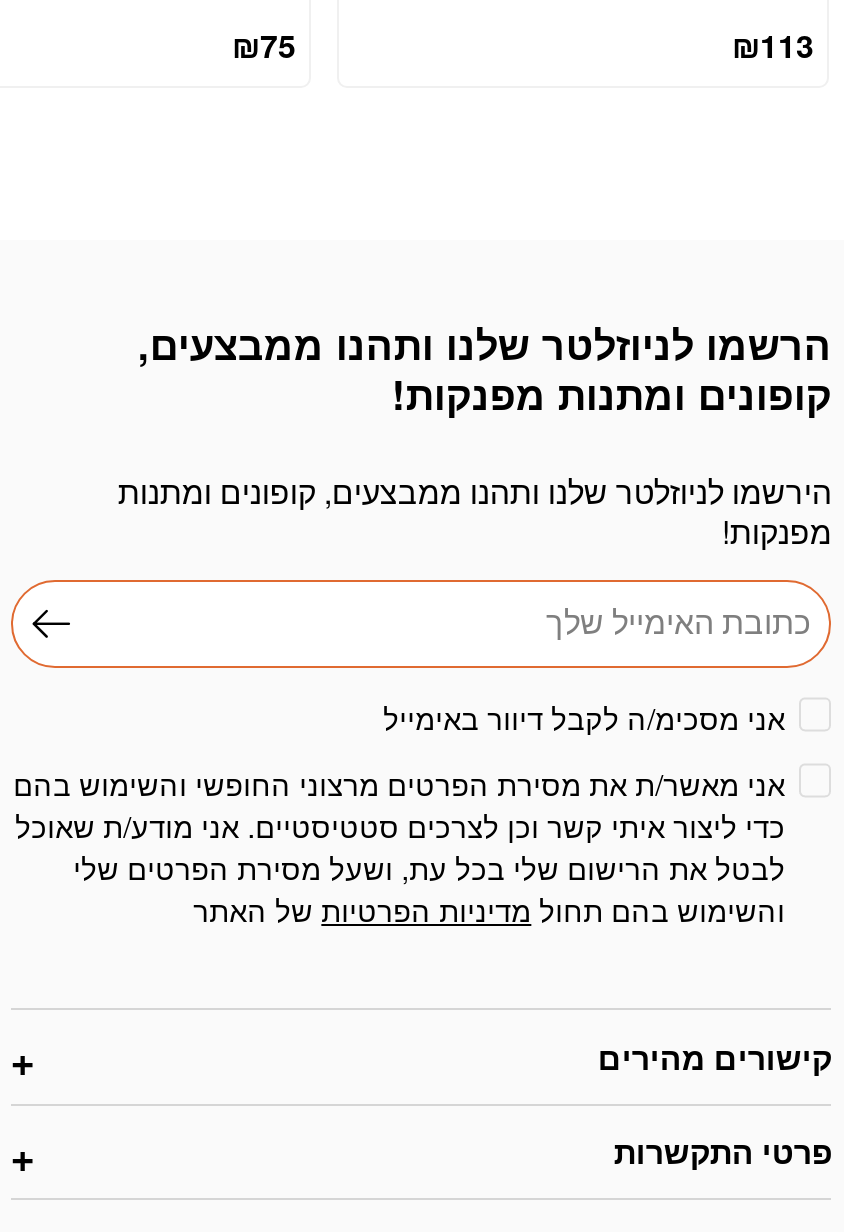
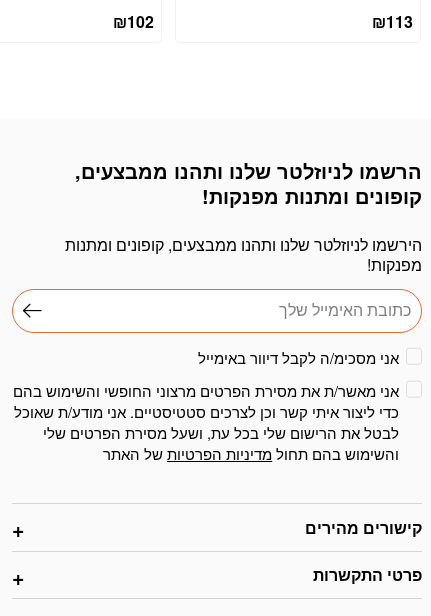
[232,23,296,69] ₪75 -> [113,10,154,33] ₪102

